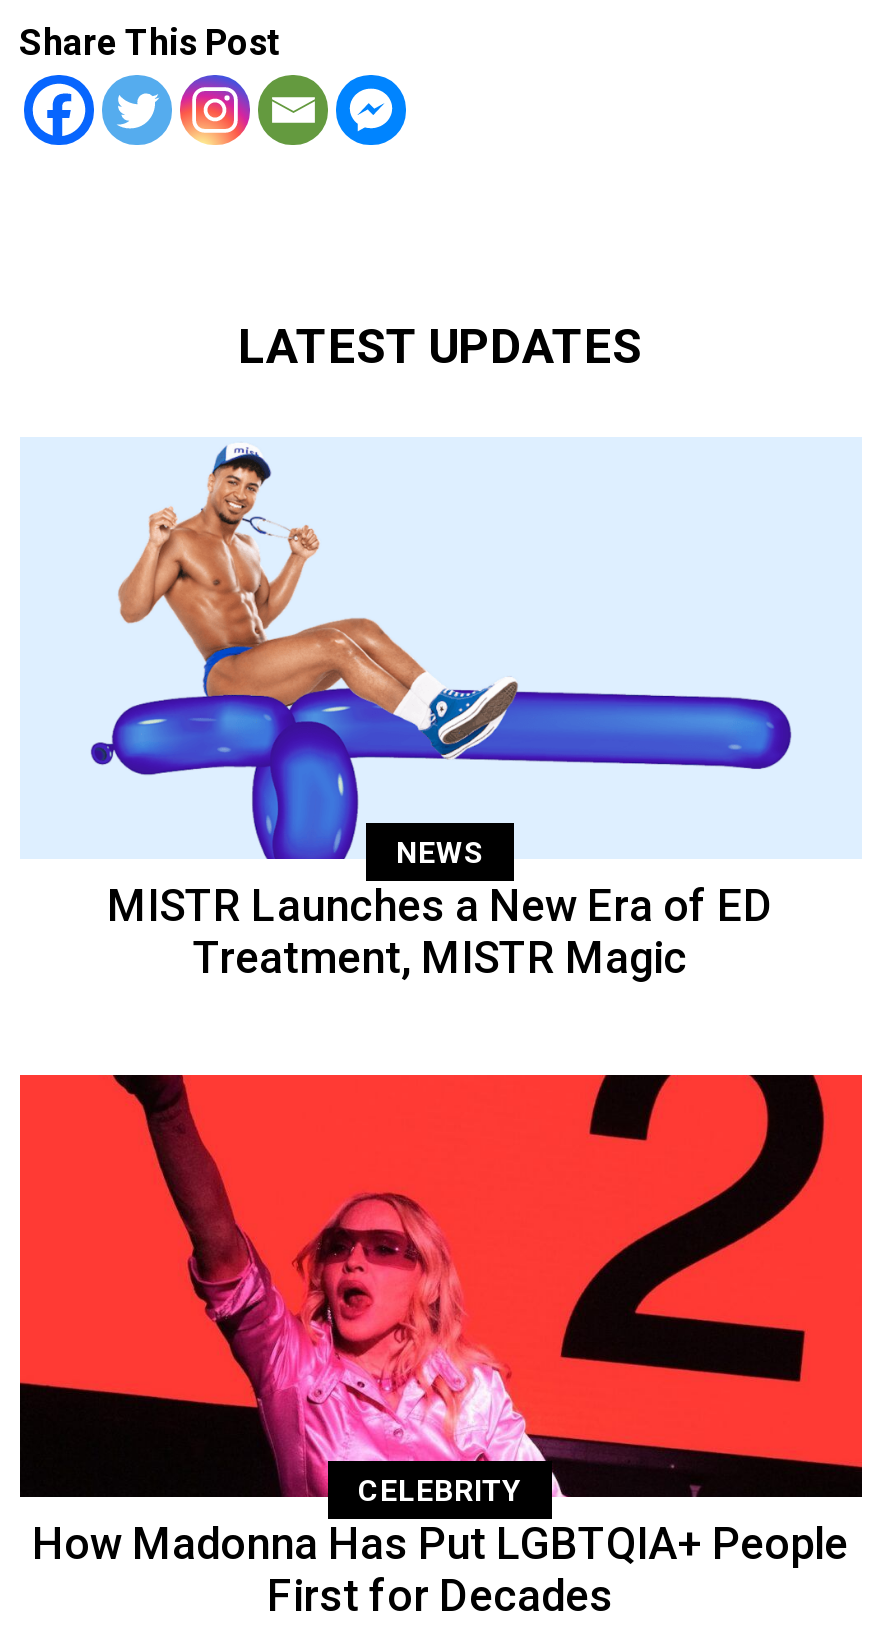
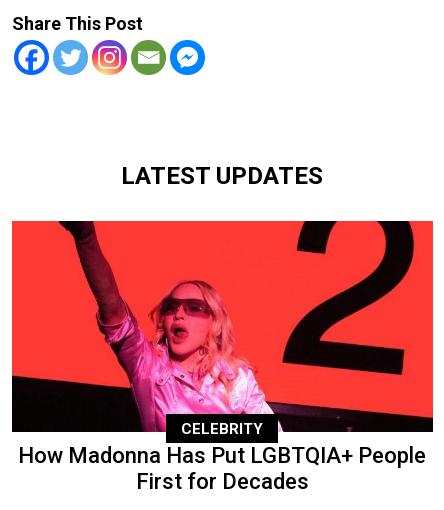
[22,439,860,984] [image] | NEWS | MISTR Launches a New Era of ED | Treatment, MISTR Magic -> none

